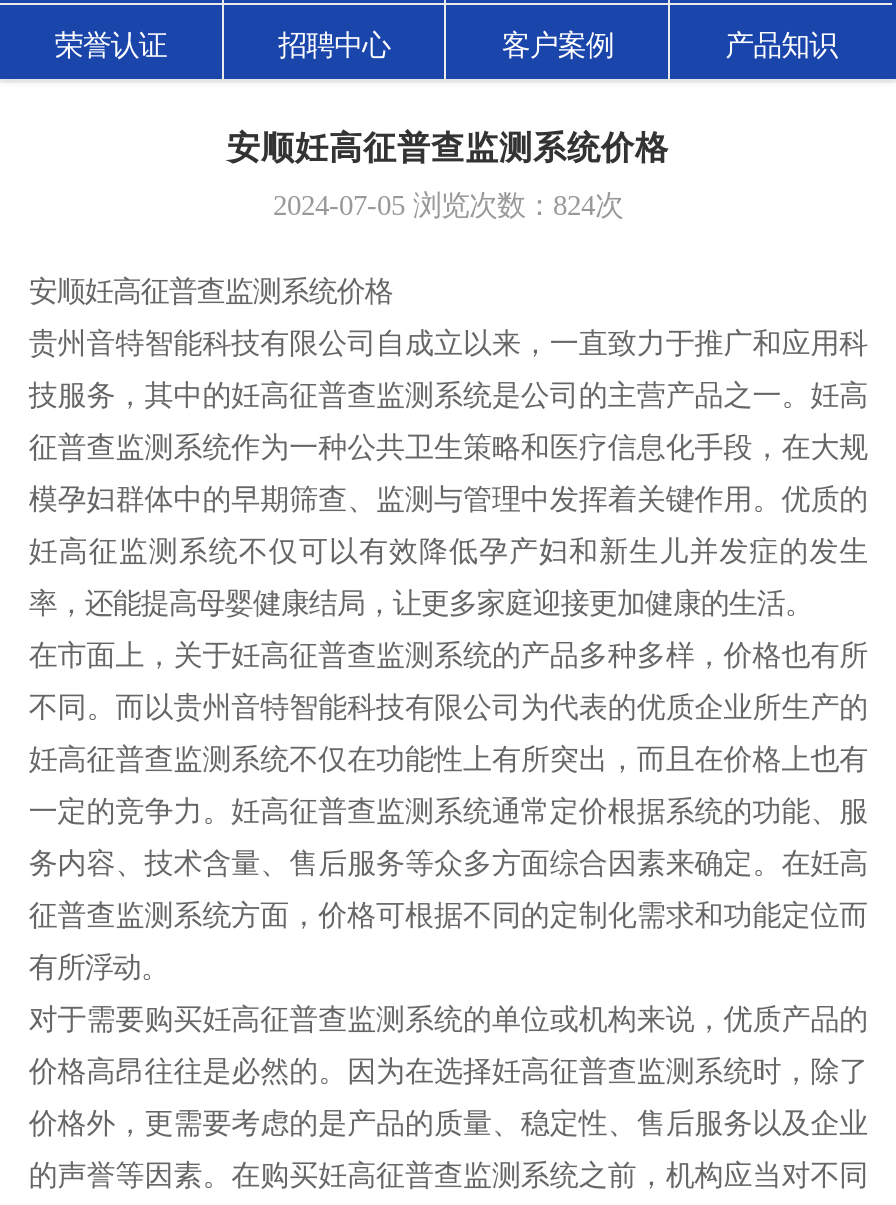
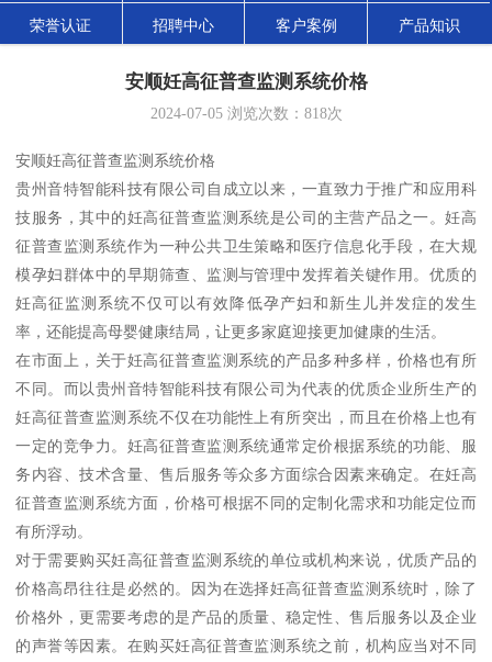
[273,190,623,222] 2024-07-05浏览次数：824次 -> [150,105,342,122] 2024-07-05浏览次数：818次

